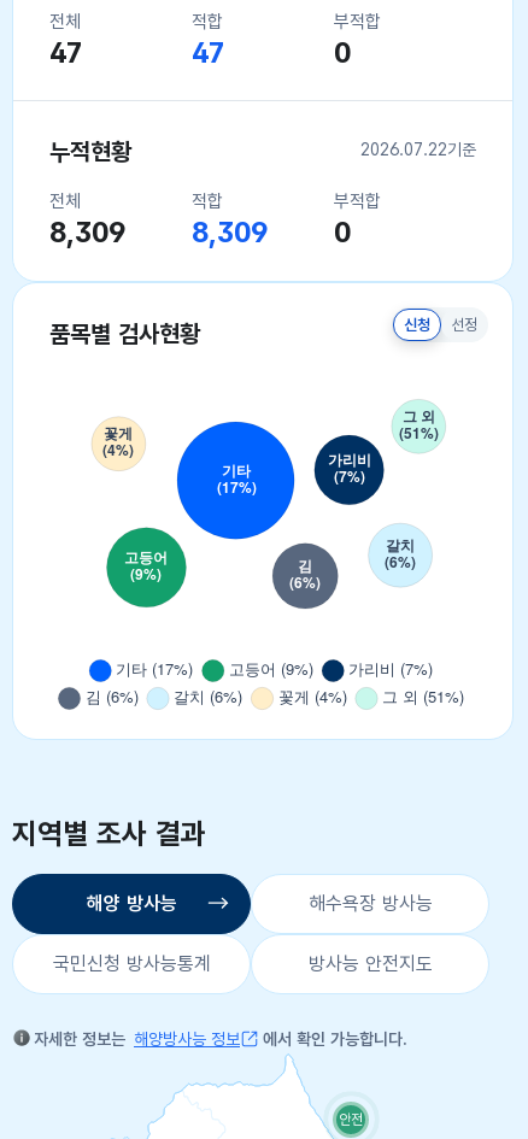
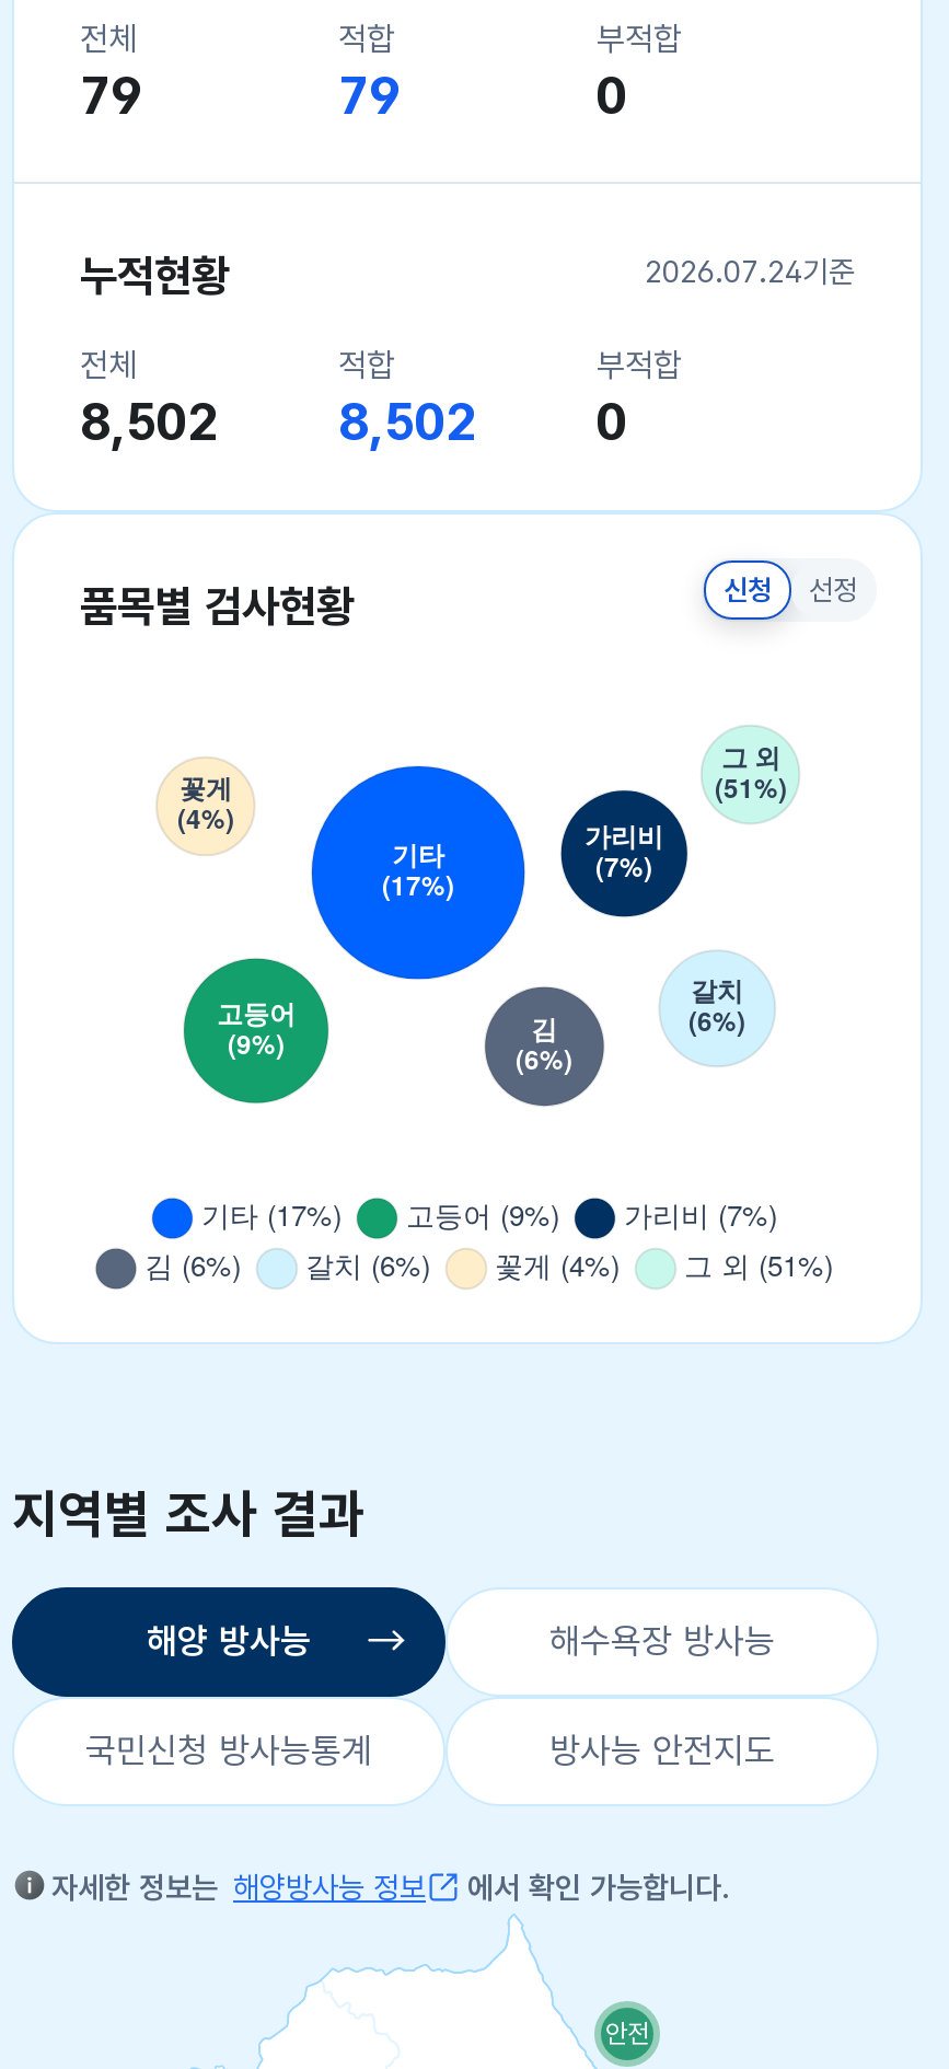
[49,35,83,70] 47 -> [80,63,141,127] 79
[192,35,225,70] 47 -> [338,63,400,127] 79
[360,140,476,159] 2026.07.22기준 -> [645,254,855,289] 2026.07.24기준
[49,215,125,249] 8,309 -> [80,390,218,453] 8,502
[192,215,268,249] 8,309 -> [338,390,476,453] 8,502

